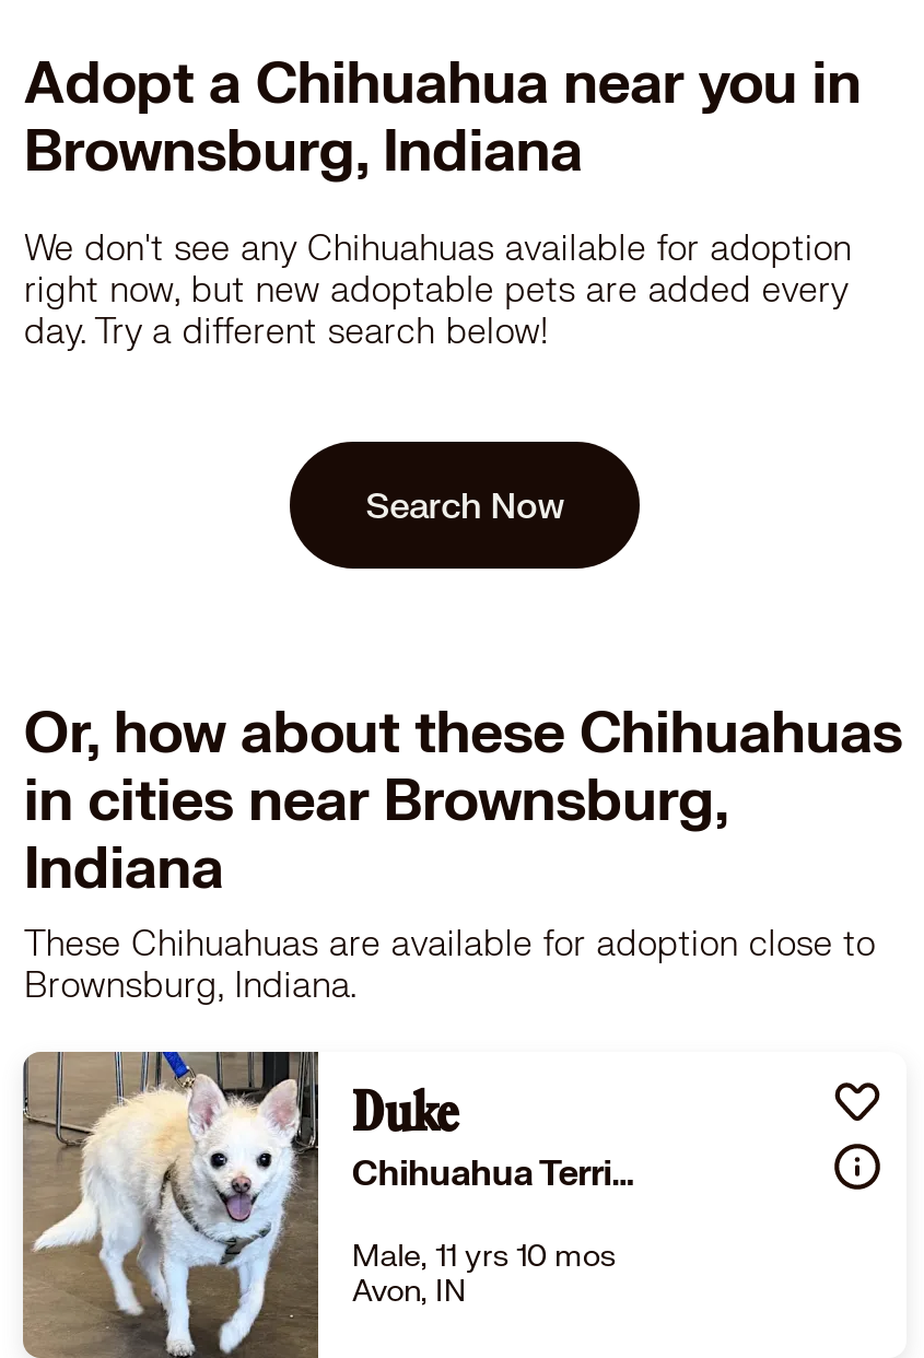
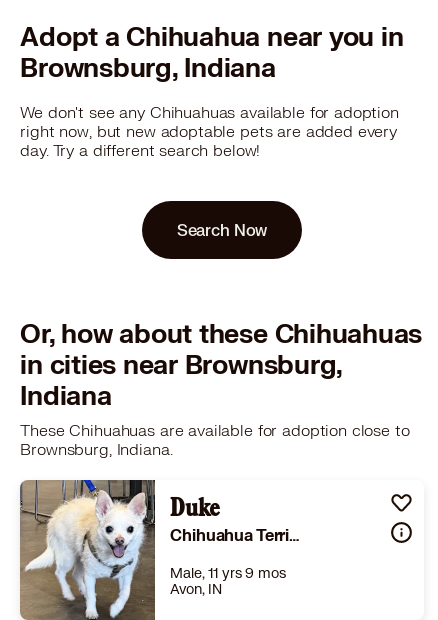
[352,1235,615,1272] Male, 11 yrs 10 mos -> [170,564,286,581] Male, 11 yrs 9 mos

